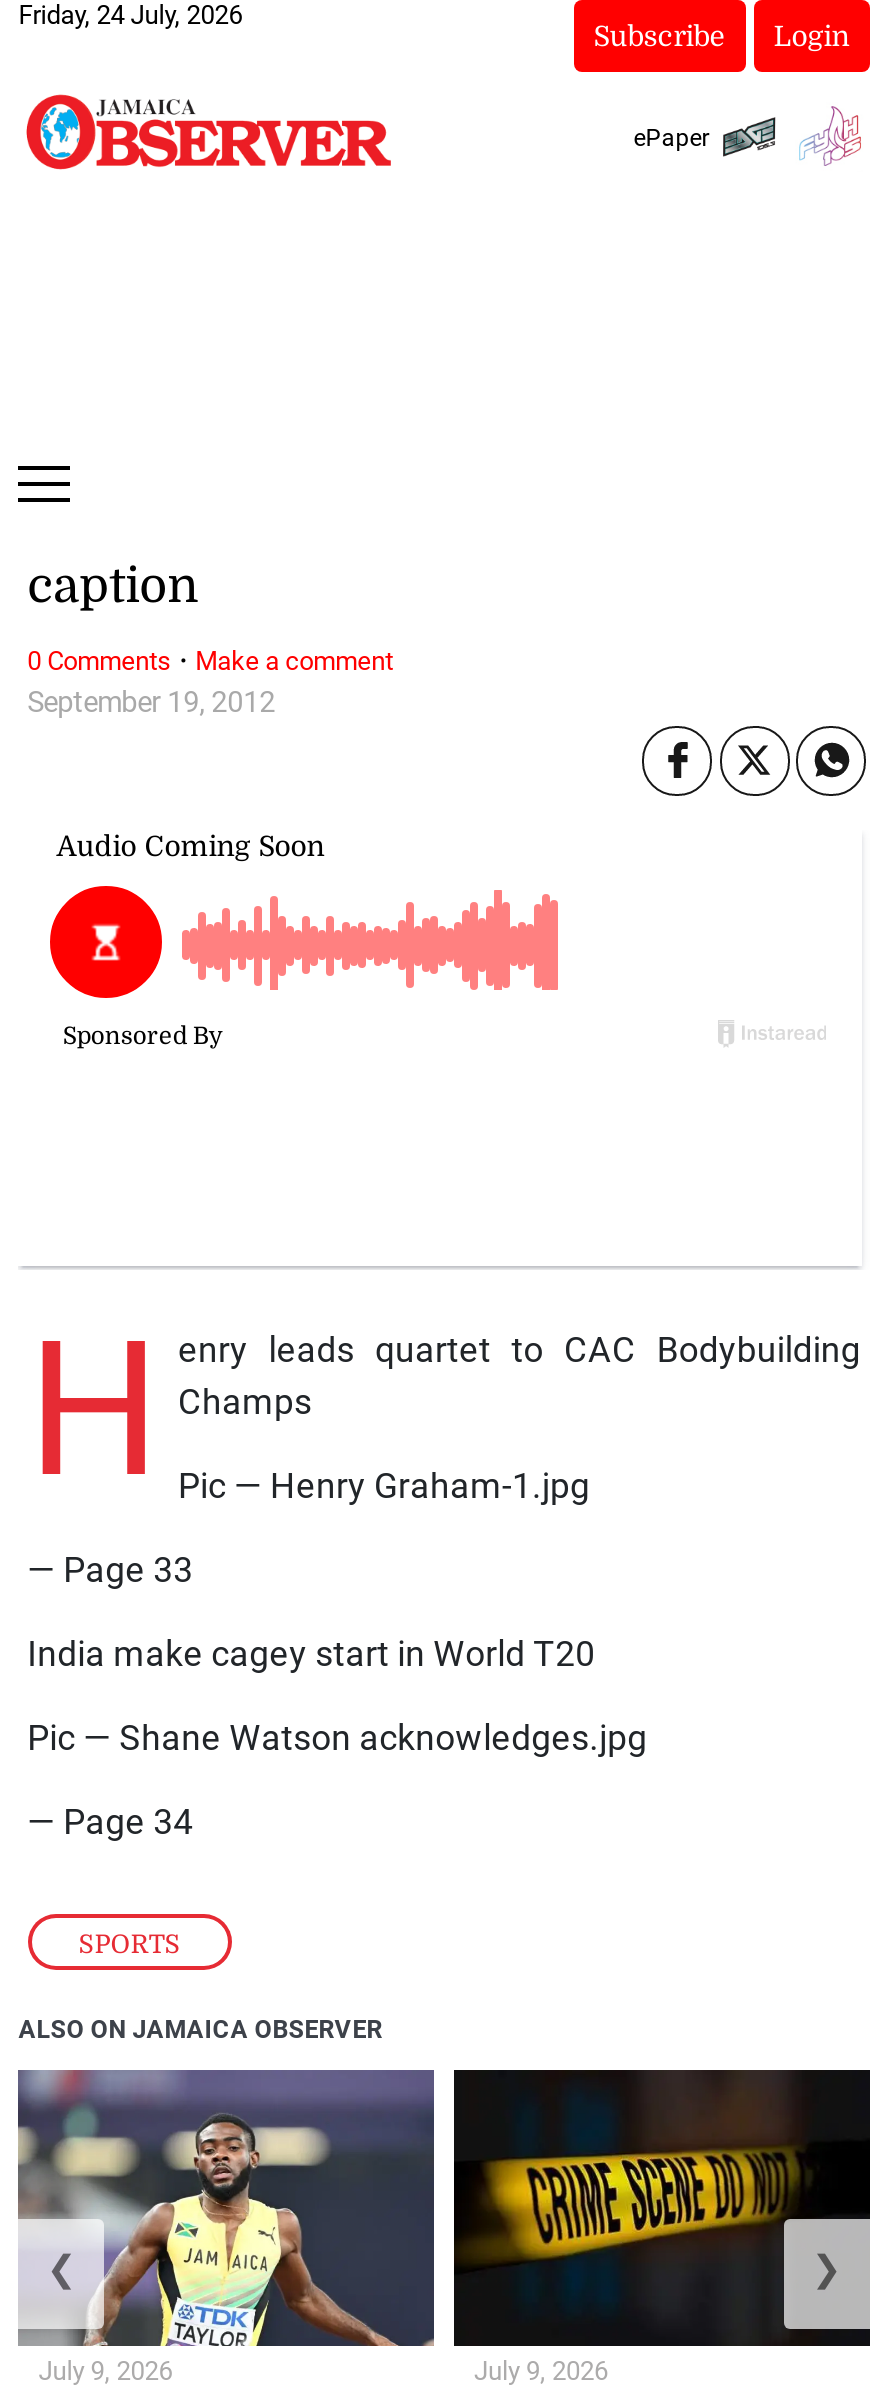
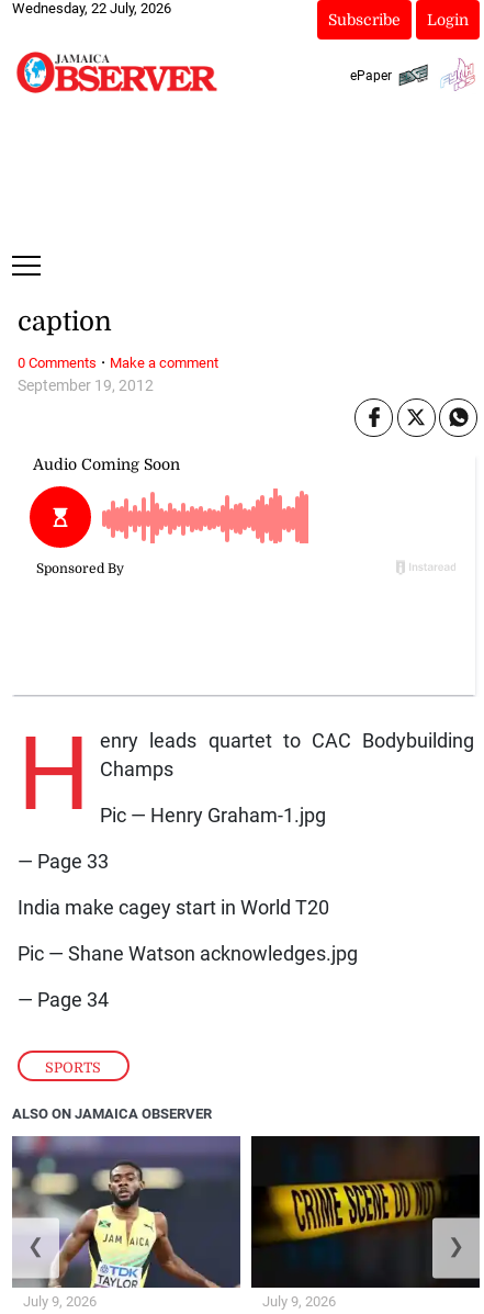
[18,0,242,30] Friday, 24 July, 2026 -> [12,0,171,16] Wednesday, 22 July, 2026

